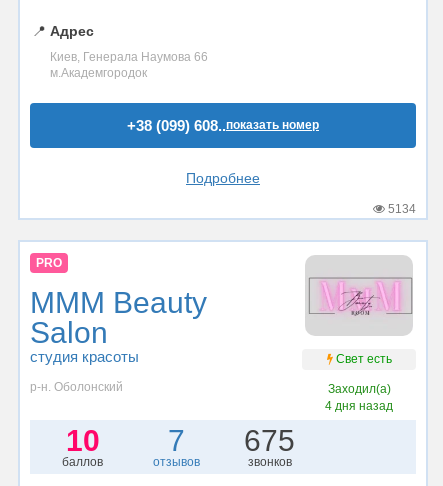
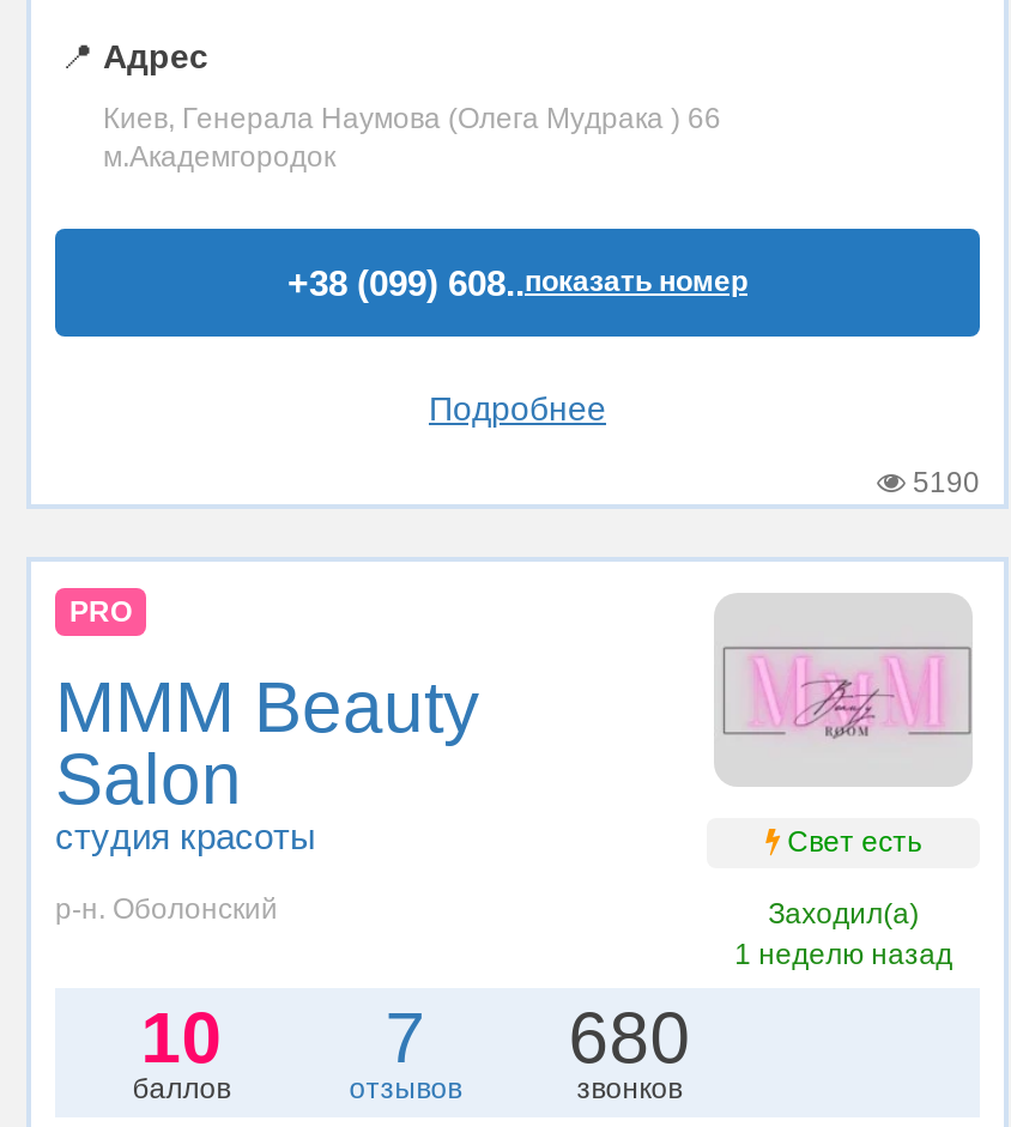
[50,50,208,64] Киев, Генерала Наумова 66 -> [103,102,721,135] Киев, Генерала Наумова (Олега Мудрака ) 66
[385,202,416,216] 5134 -> [906,466,980,499] 5190
[325,399,393,413] 4 дня назад -> [735,938,953,972] 1 неделю назад
[168,424,295,457] 7 675 -> [385,998,690,1077] 7 680

